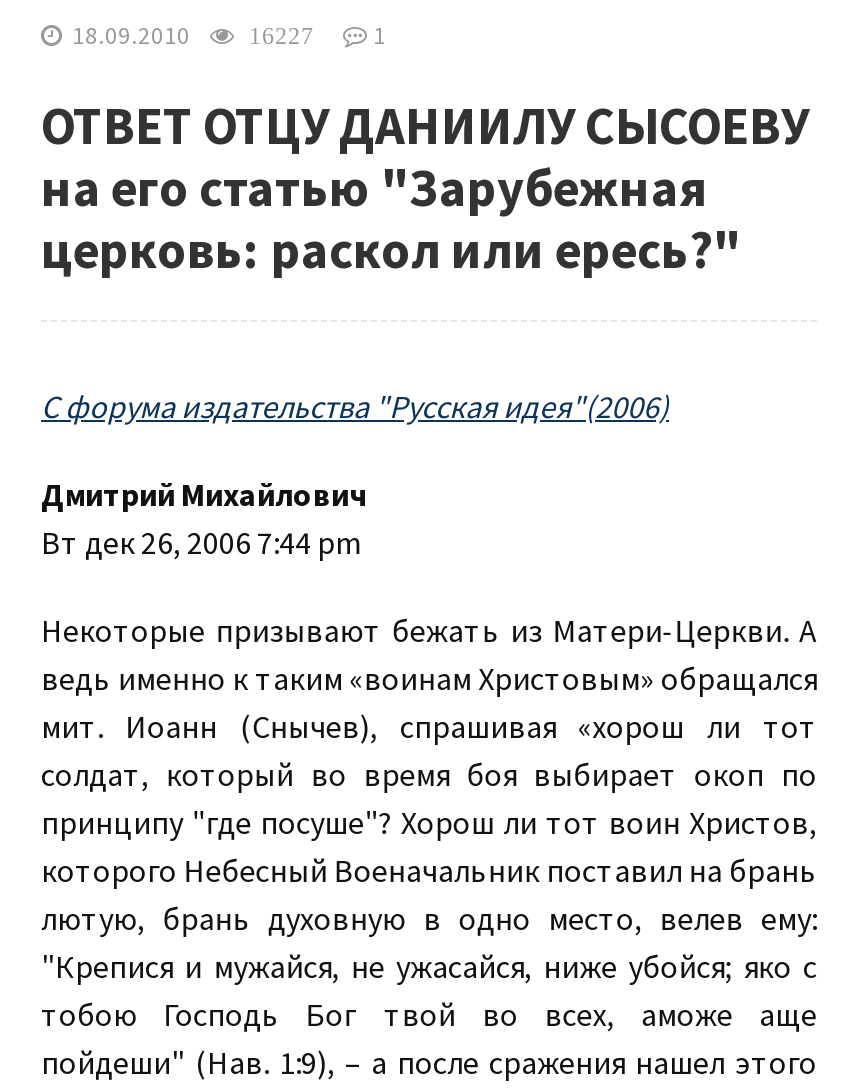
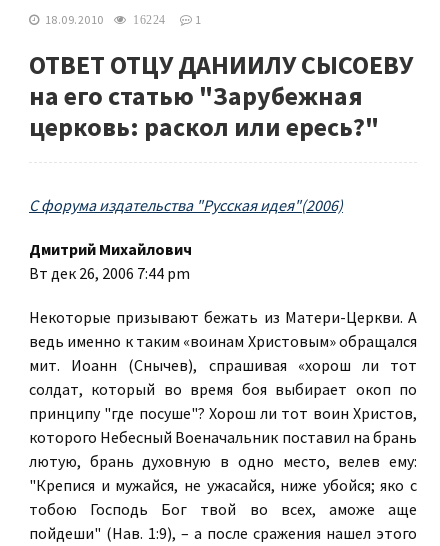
[62,20,386,50] 18.09.2010 16227 1 -> [39,12,201,27] 18.09.2010 16224 1

